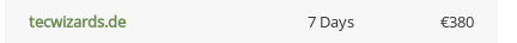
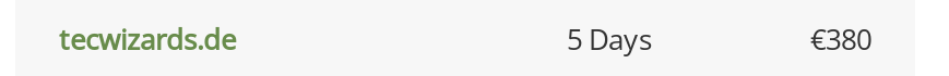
[307,11,354,32] 7 Days -> [567,20,652,59] 5 Days

